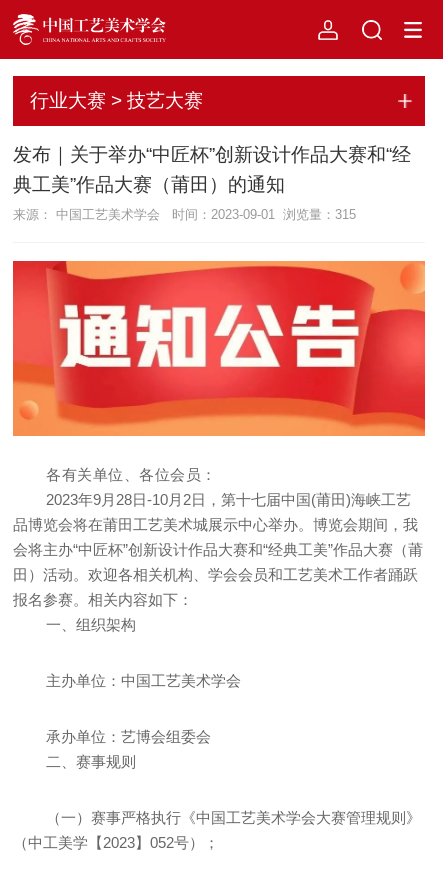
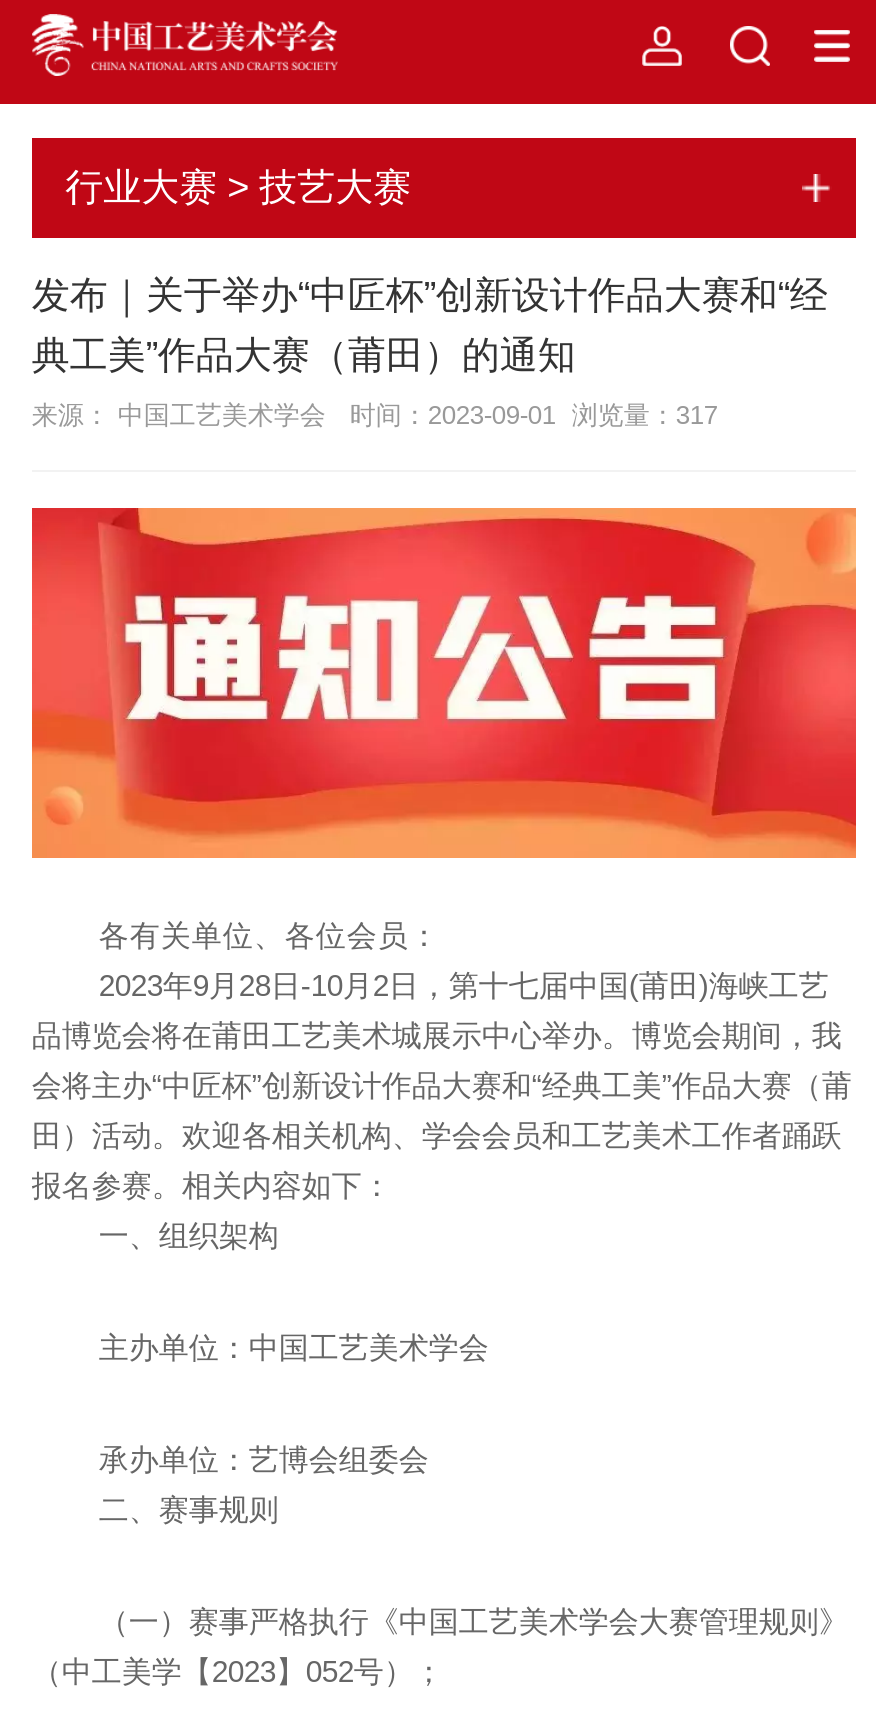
[13,207,356,222] 来源： 中国工艺美术学会 时间：2023-09-01 浏览量：315 -> [32,400,718,430] 来源： 中国工艺美术学会 时间：2023-09-01 浏览量：317

